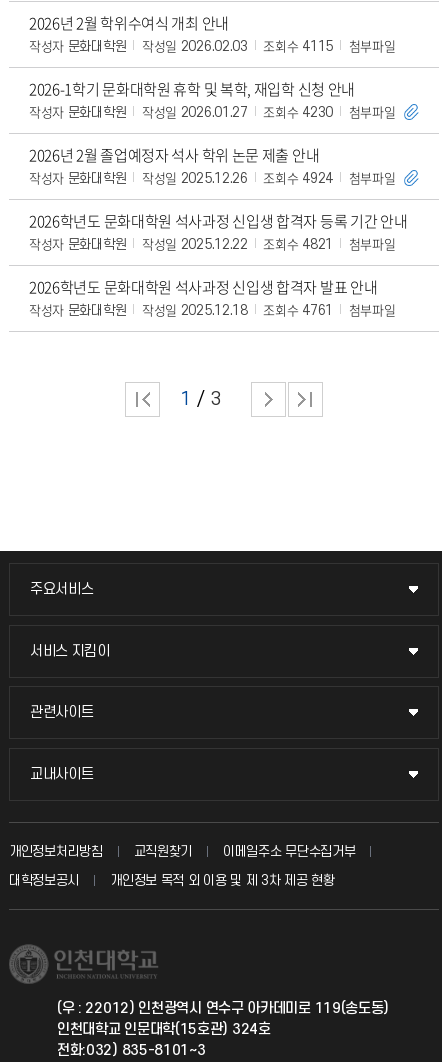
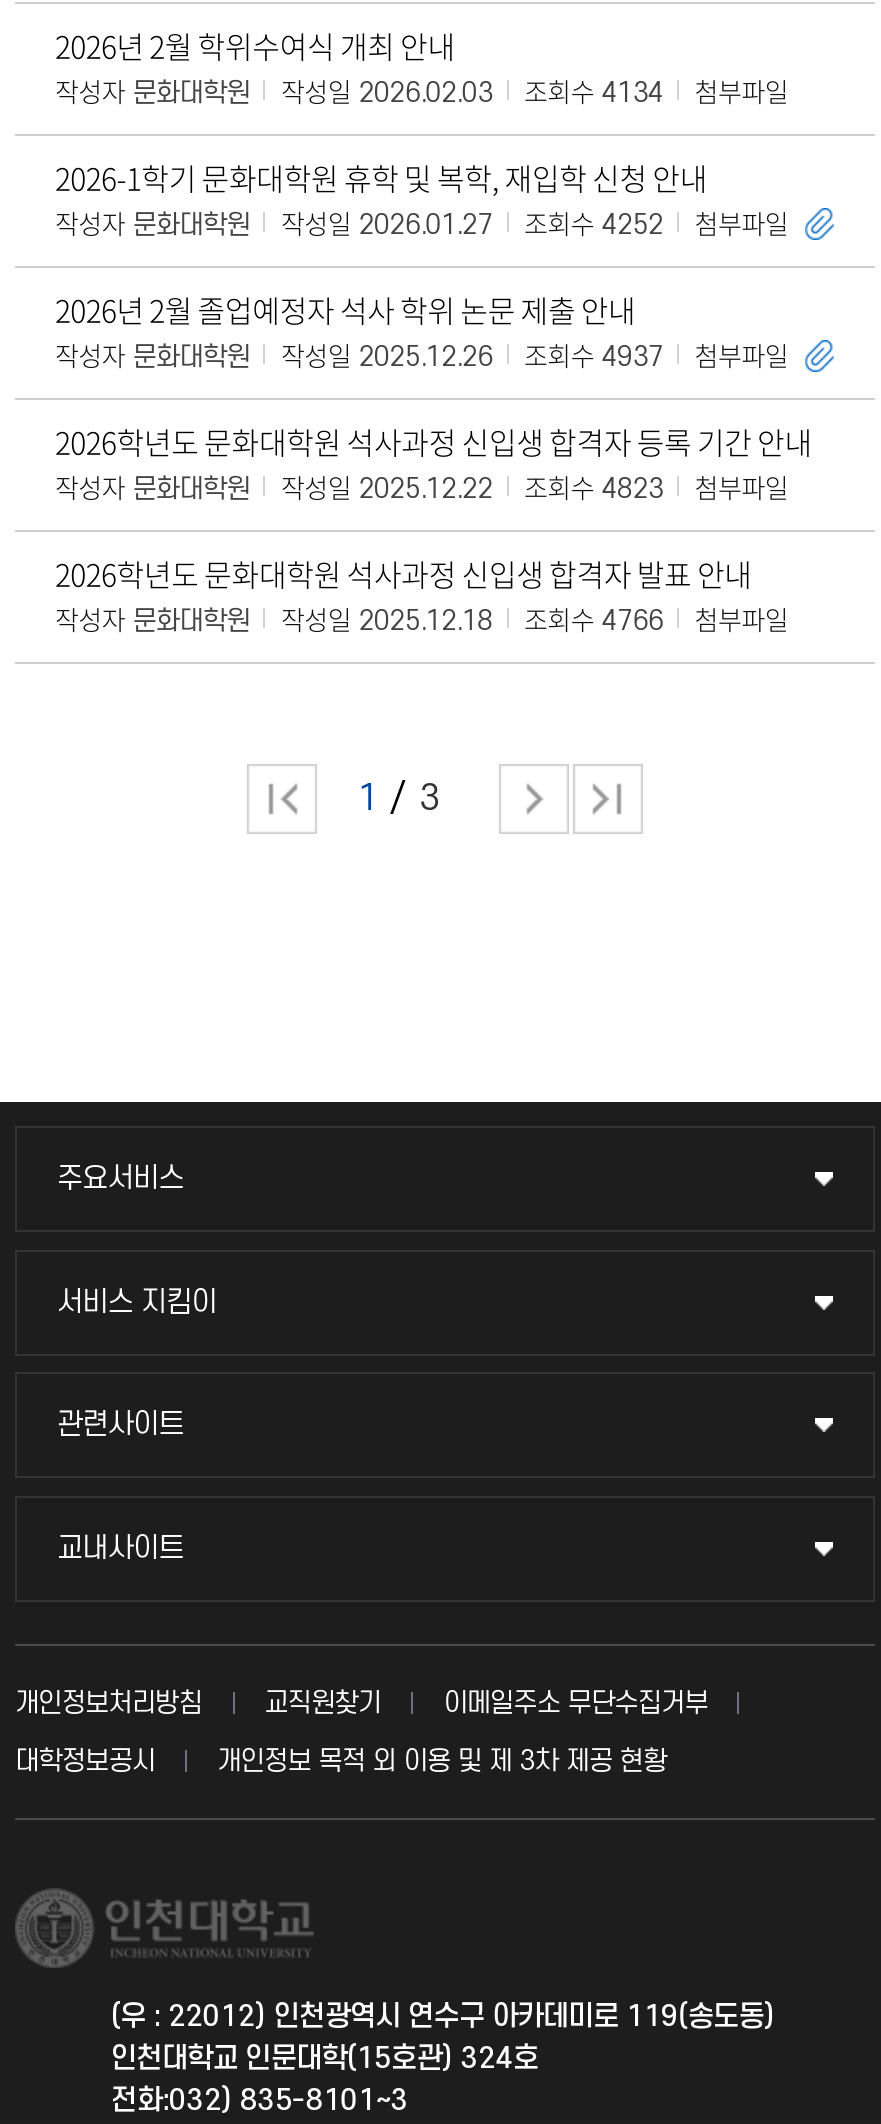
[29,36,396,55] 작성자 문화대학원 작성일 2026.02.03 조회수 4115 첨부파일 -> [55,72,788,110] 작성자 문화대학원 작성일 2026.02.03 조회수 4134 첨부파일
[29,102,396,121] 작성자 문화대학원 작성일 2026.01.27 조회수 4230 첨부파일 -> [55,204,788,242] 작성자 문화대학원 작성일 2026.01.27 조회수 4252 첨부파일
[29,168,396,187] 작성자 문화대학원 작성일 2025.12.26 조회수 4924 첨부파일 -> [55,336,788,374] 작성자 문화대학원 작성일 2025.12.26 조회수 4937 첨부파일
[29,234,396,253] 작성자 문화대학원 작성일 2025.12.22 조회수 4821 첨부파일 -> [55,468,788,506] 작성자 문화대학원 작성일 2025.12.22 조회수 4823 첨부파일
[29,300,396,319] 작성자 문화대학원 작성일 2025.12.18 조회수 4761 첨부파일 -> [55,600,788,638] 작성자 문화대학원 작성일 2025.12.18 조회수 4766 첨부파일

